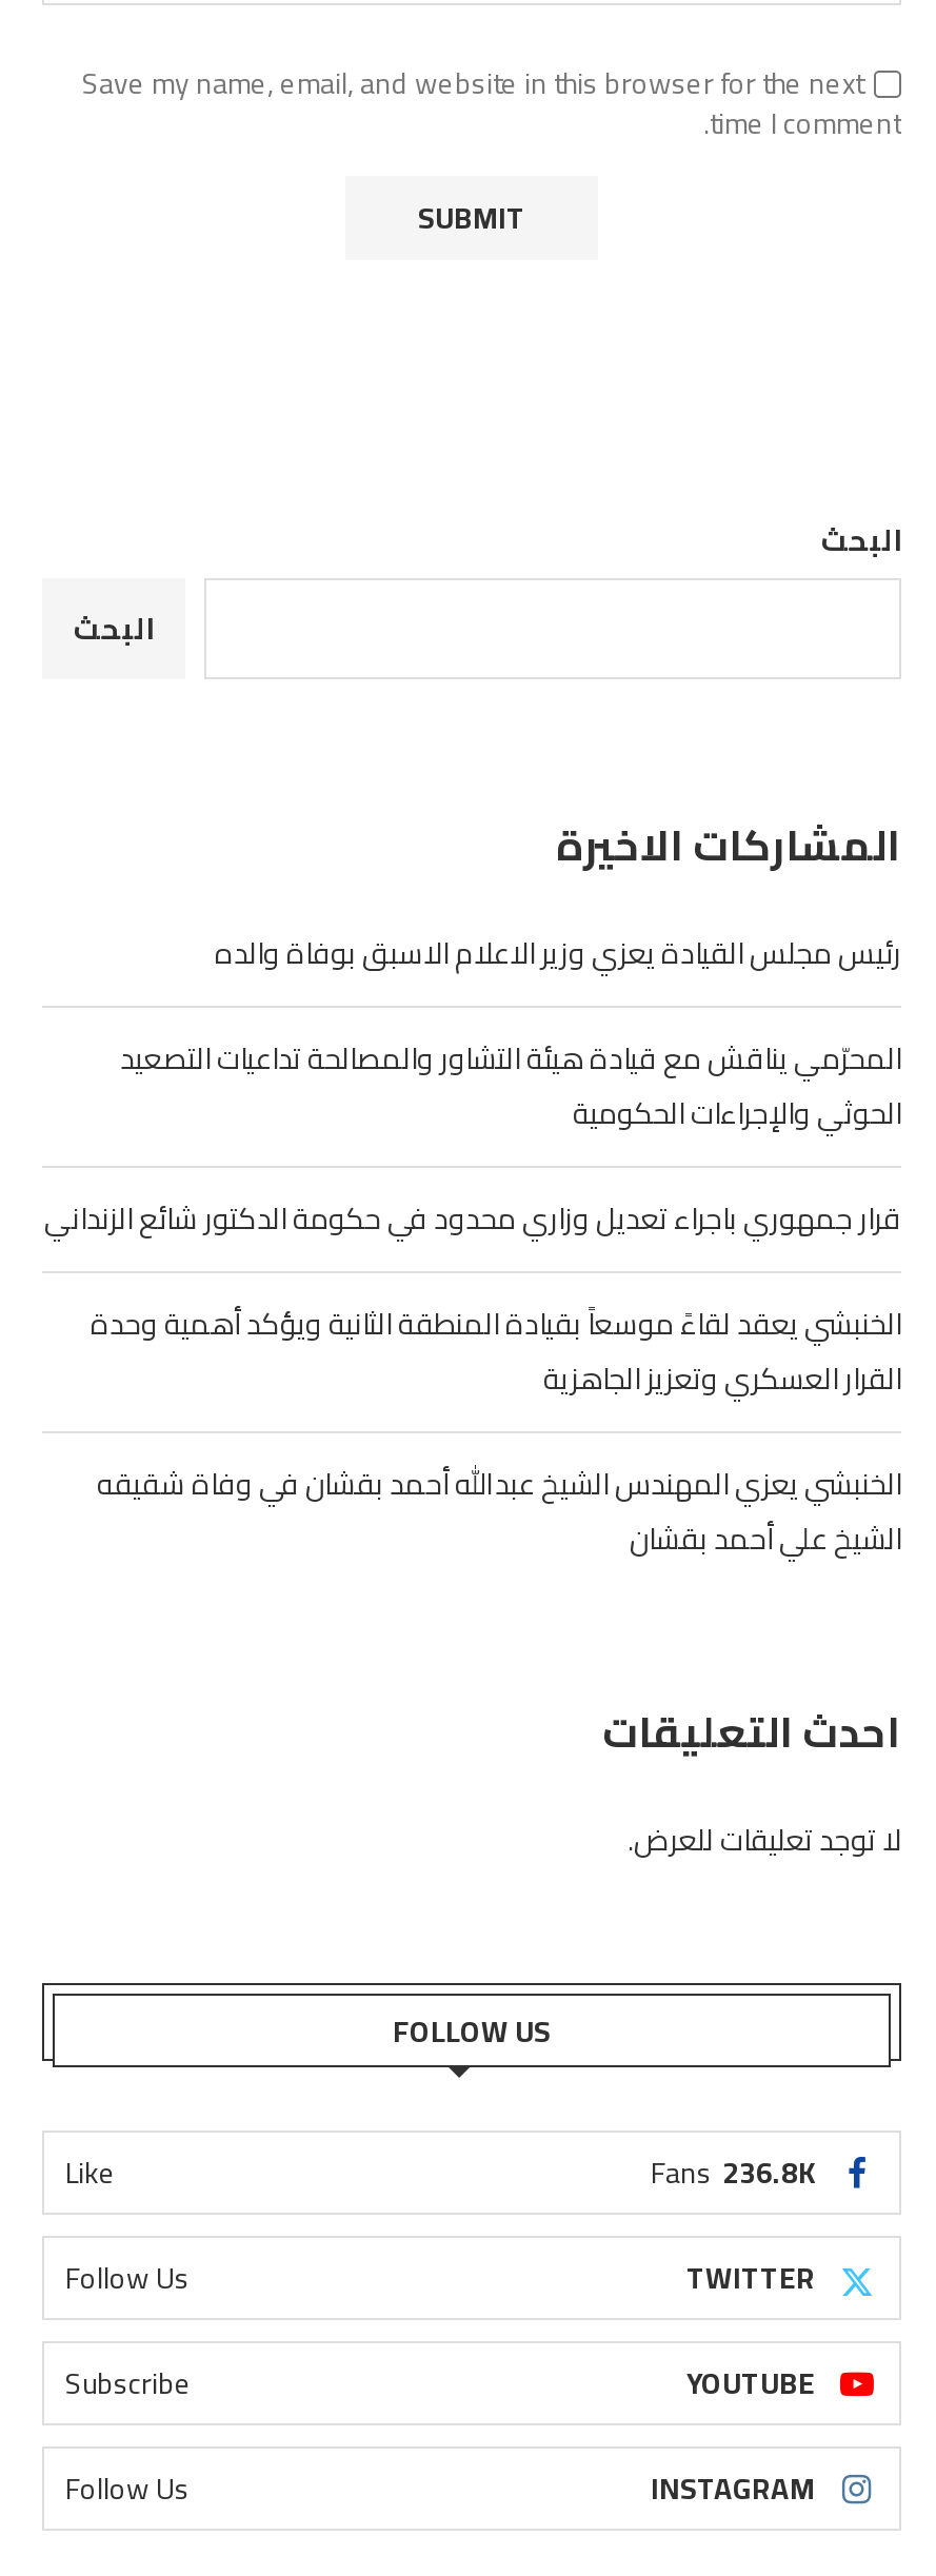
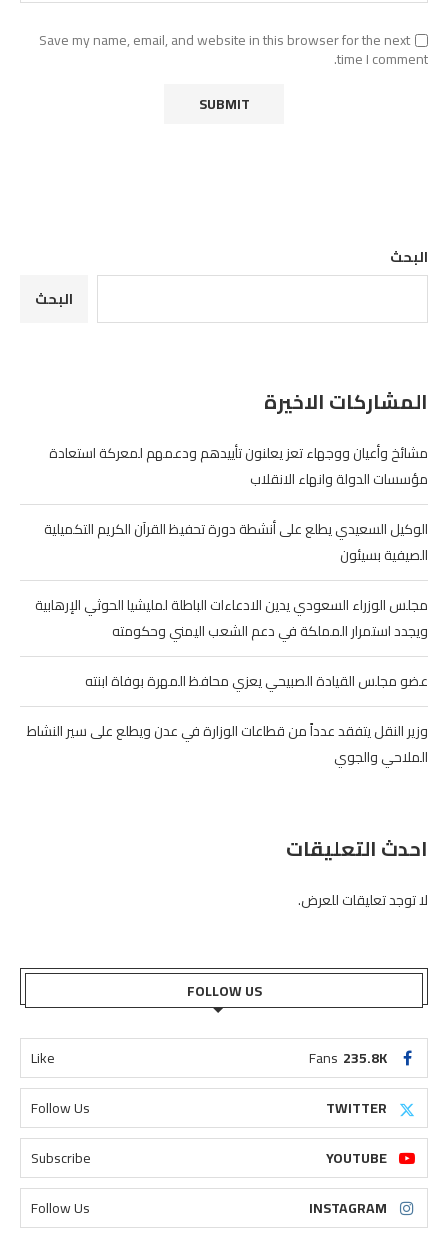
[215,925,901,980] رئيس مجلس القيادة يعزي وزير الاعلام الاسبق بوفاة والده -> [49,440,428,492] مشائخ وأعيان ووجهاء تعز يعلنون تأييدهم ودعمهم لمعركة استعادة | مؤسسات الدولة وانهاء الانقلاب
[120,1030,901,1140] المحرّمي يناقش مع قيادة هيئة التشاور والمصالحة تداعيات التصعيد | الحوثي والإجراءات الحكومية -> [44,516,428,568] الوكيل السعيدي يطلع على أنشطة دورة تحفيظ القرآن الكريم التكميلية | الصيفية بسيئون
[44,1190,901,1245] قرار جمهوري باجراء تعديل وزاري محدود في حكومة الدكتور شائع الزنداني -> [35,592,428,644] مجلس الوزراء السعودي يدين الادعاءات الباطلة لمليشيا الحوثي الإرهابية | ويجدد استمرار المملكة في دعم الشعب اليمني وحكومته
[91,1296,901,1405] الخنبشي يعقد لقاءً موسعاً بقيادة المنطقة الثانية ويؤكد أهمية وحدة | القرار العسكري وتعزيز الجاهزية -> [85,668,428,694] عضو مجلس القيادة الصبيحي يعزي محافظ المهرة بوفاة ابنته
[97,1456,901,1565] الخنبشي يعزي المهندس الشيخ عبدالله أحمد بقشان في وفاة شقيقه | الشيخ علي أحمد بقشان -> [27,718,428,770] وزير النقل يتفقد عدداً من قطاعات الوزارة في عدن ويطلع على سير النشاط | الملاحي والجوي
[651,2144,815,2199] Fans 236.8K -> [309,1045,387,1071] Fans 235.8K

